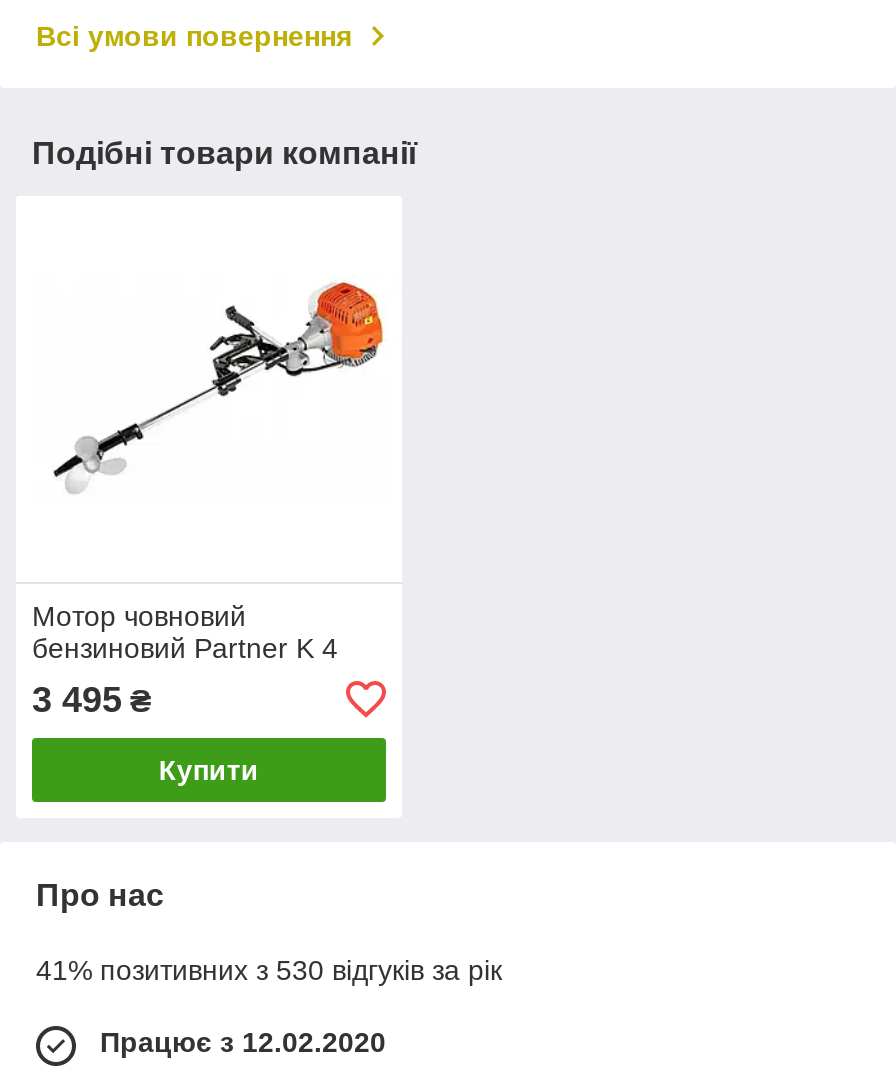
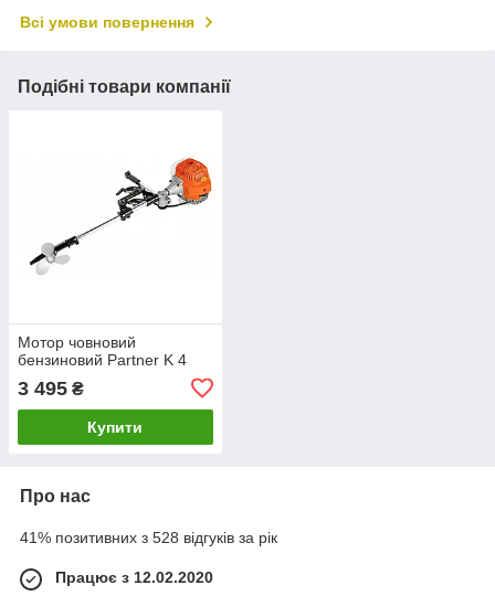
[36,954,502,986] 41% позитивних з 530 відгуків за рік -> [20,528,277,546] 41% позитивних з 528 відгуків за рік

